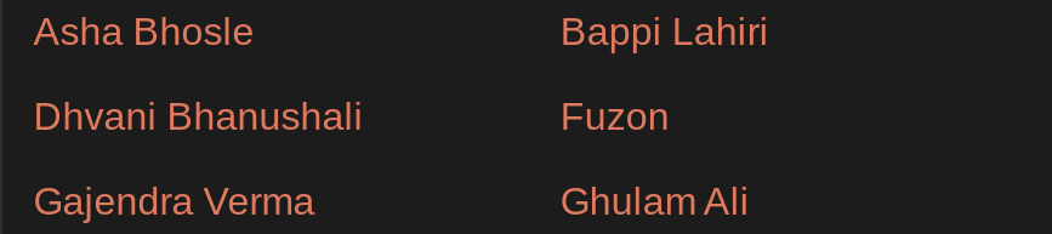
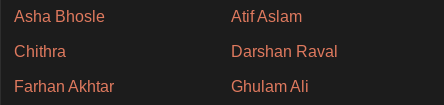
[560,12,769,53] Bappi Lahiri -> [231,8,302,25] Atif Aslam
[33,97,670,138] Dhvani Bhanushali | Fuzon -> [14,43,338,60] Chithra | Darshan Raval
[33,181,315,223] Gajendra Verma -> [14,78,114,95] Farhan Akhtar

